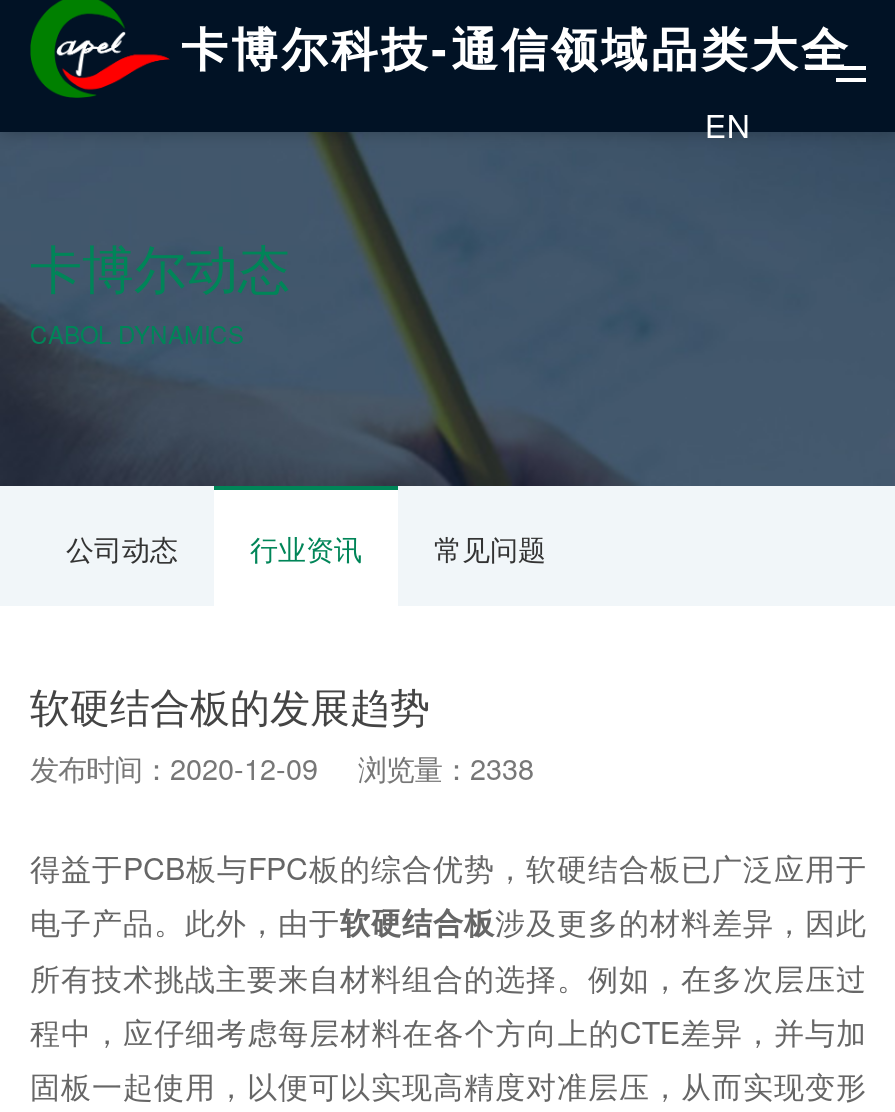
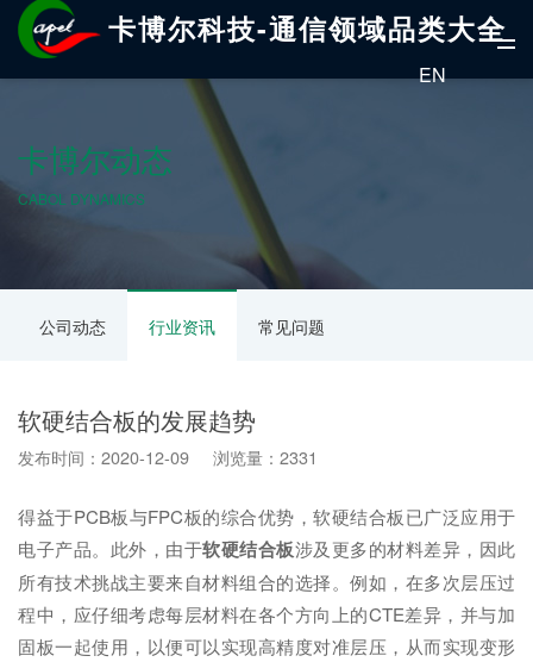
[30,746,534,788] 发布时间：2020-12-09 浏览量：2338 -> [18,444,318,469] 发布时间：2020-12-09 浏览量：2331

